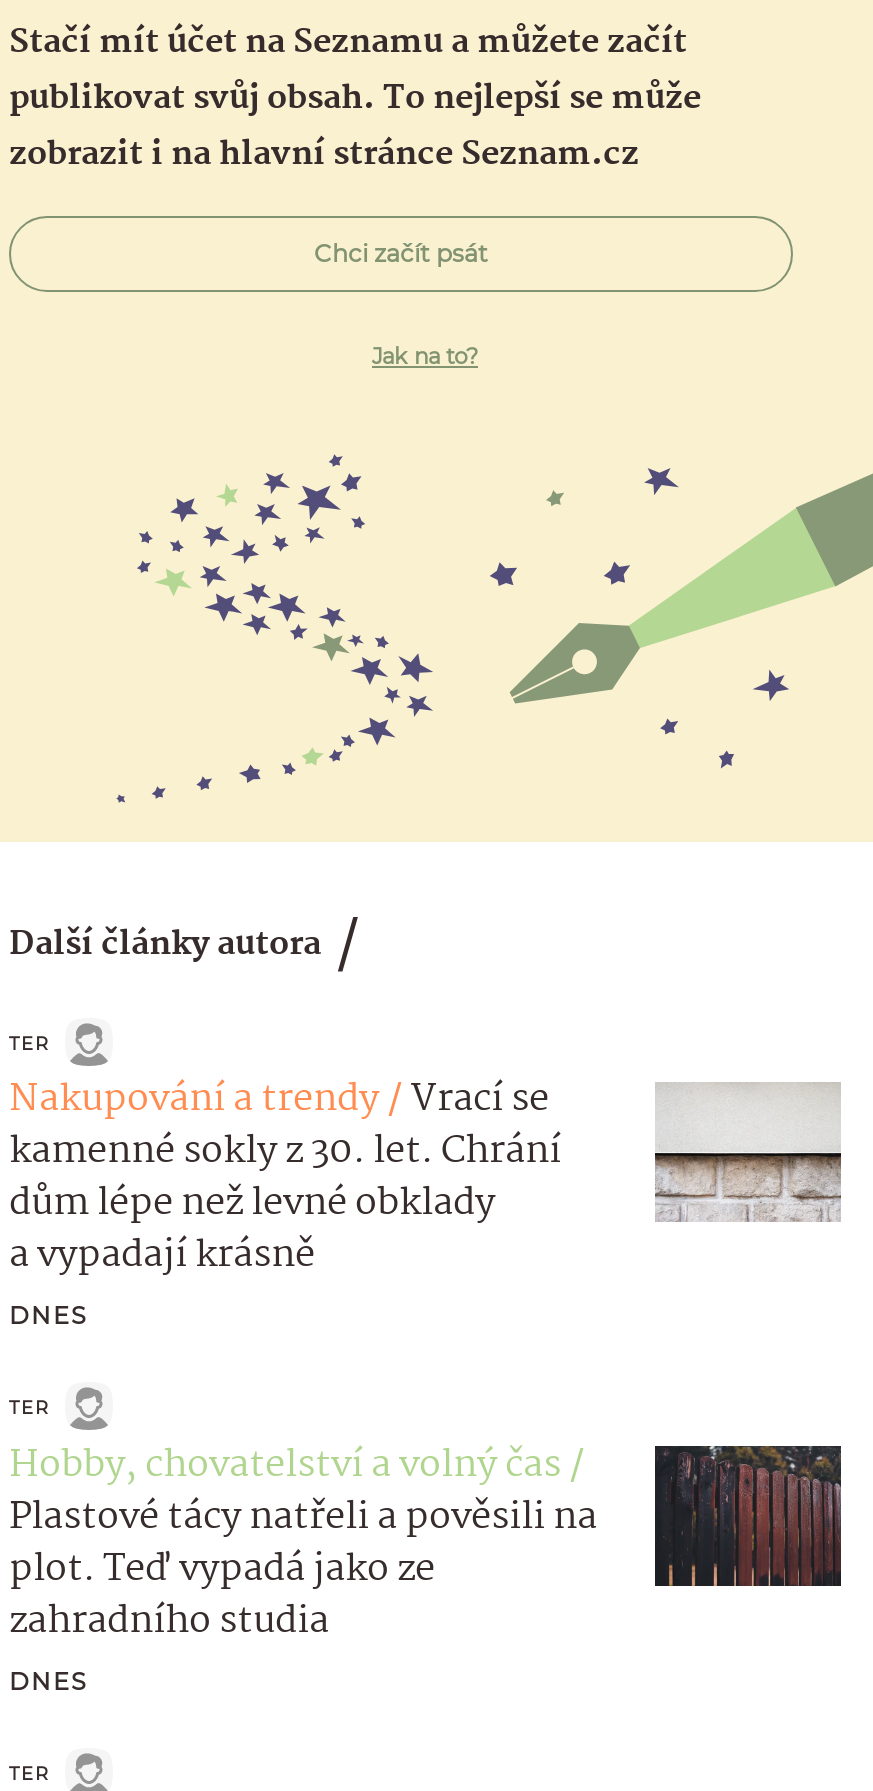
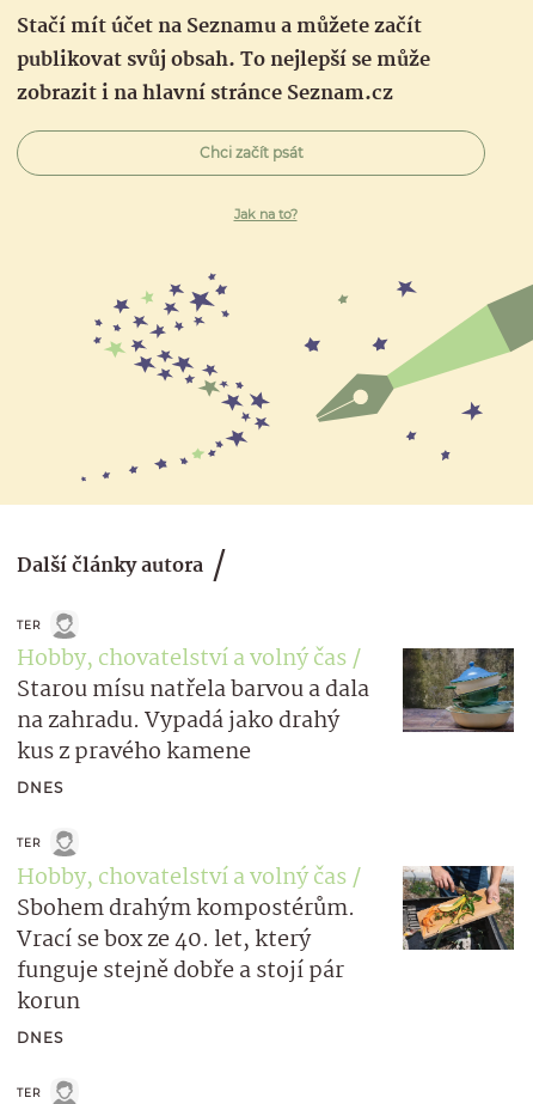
[9,1070,561,1286] Nakupování a trendy Vrací se | kamenné sokly z 30. let. Chrání | dům lépe než levné obklady | a vypadají krásně -> [17,642,369,771] Hobby, chovatelství a volný čas | Starou mísu natřela barvou a dala | na zahradu. Vypadá jako drahý | kus z pravého kamene
[653,1081,841,1223] [image] -> [402,647,515,733] [image]
[9,1443,843,1651] [image] | Plastové tácy natřeli a pověsili na | plot. Teď vypadá jako ze | zahradního studia -> [17,865,515,1020] [image] | Sbohem drahým kompostérům. | Vrací se box ze 40. let, který | funguje stejně dobře a stojí pár | korun

